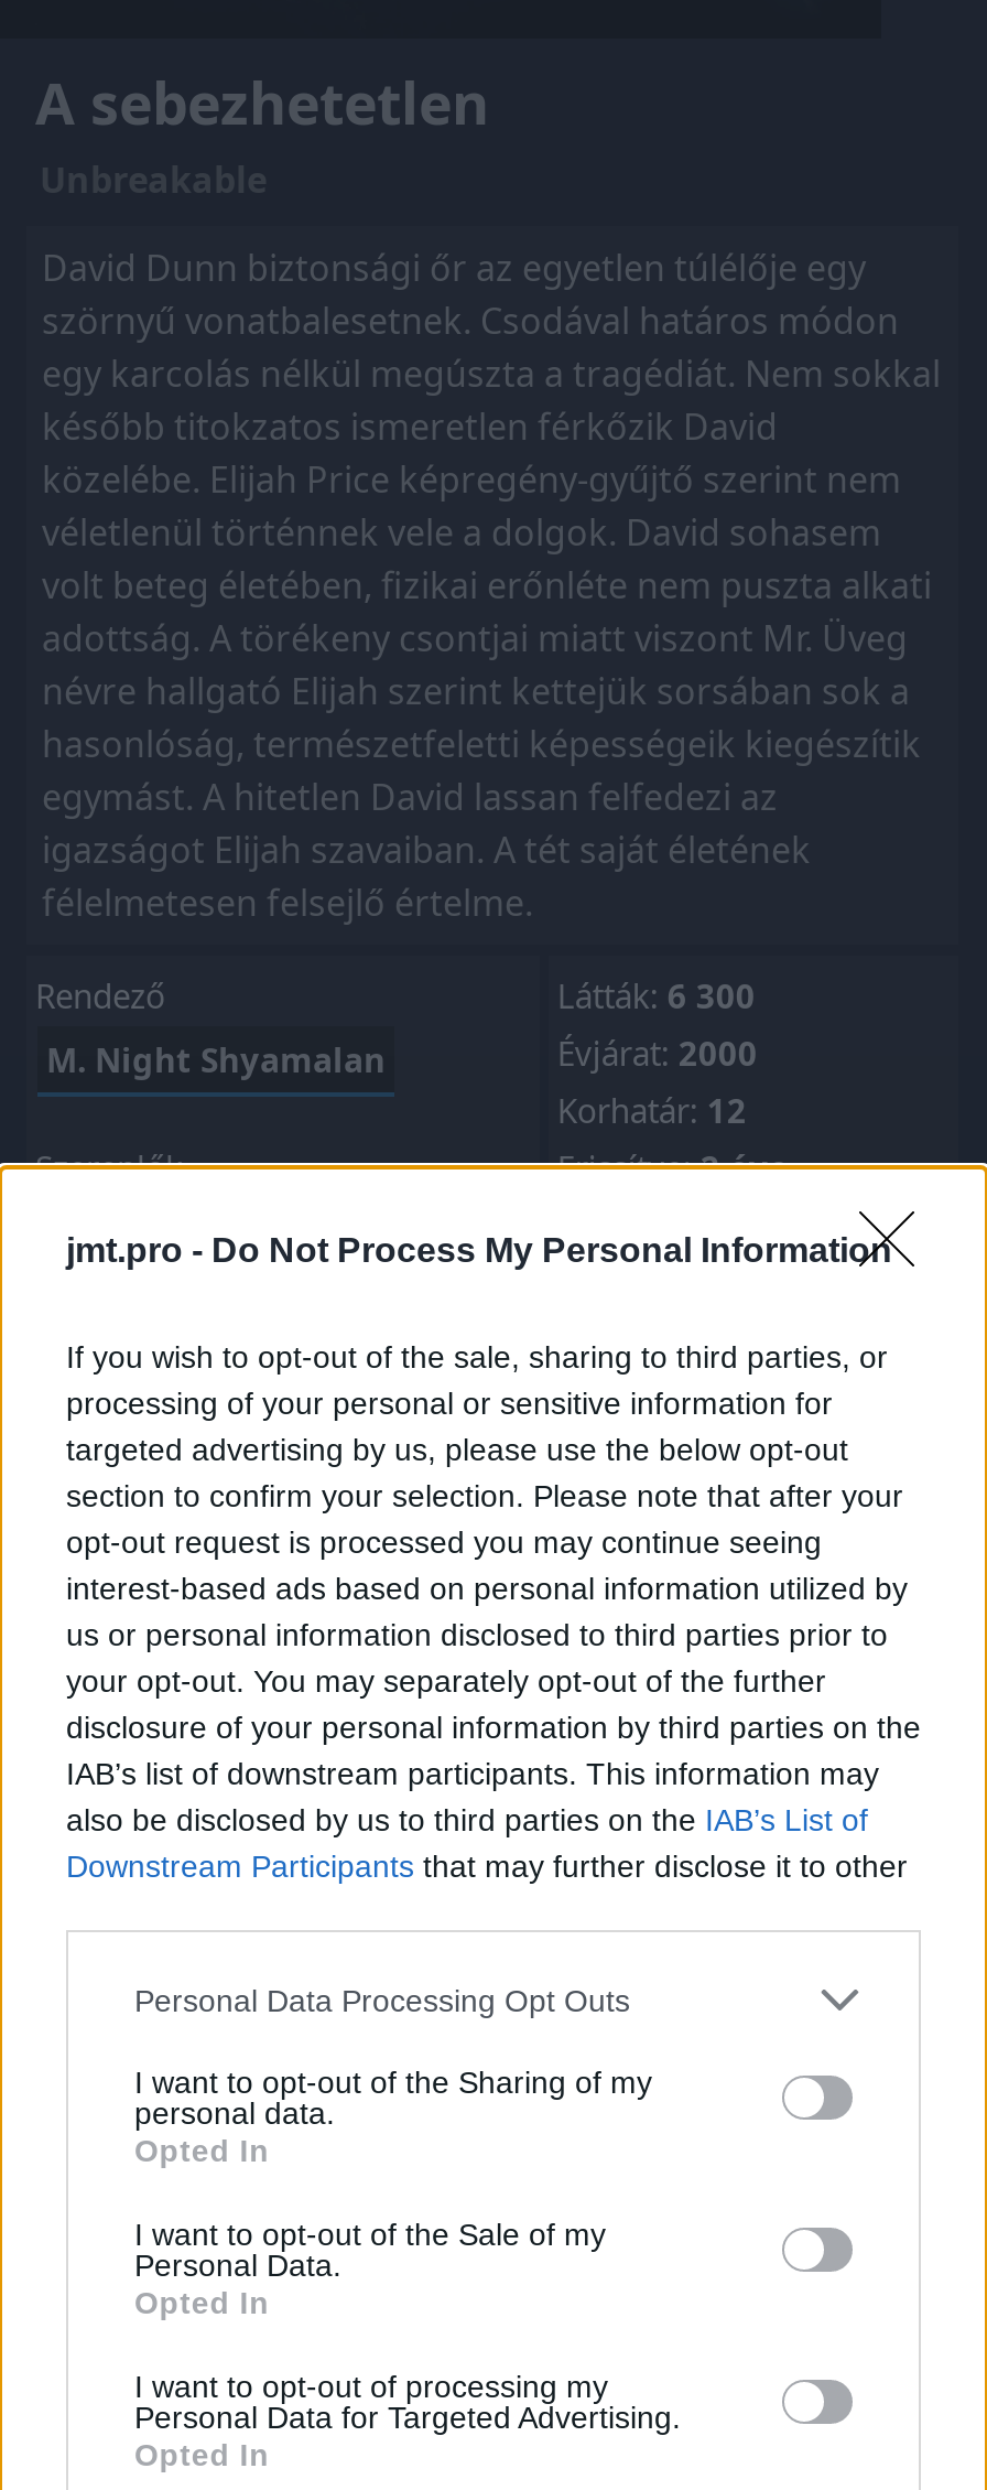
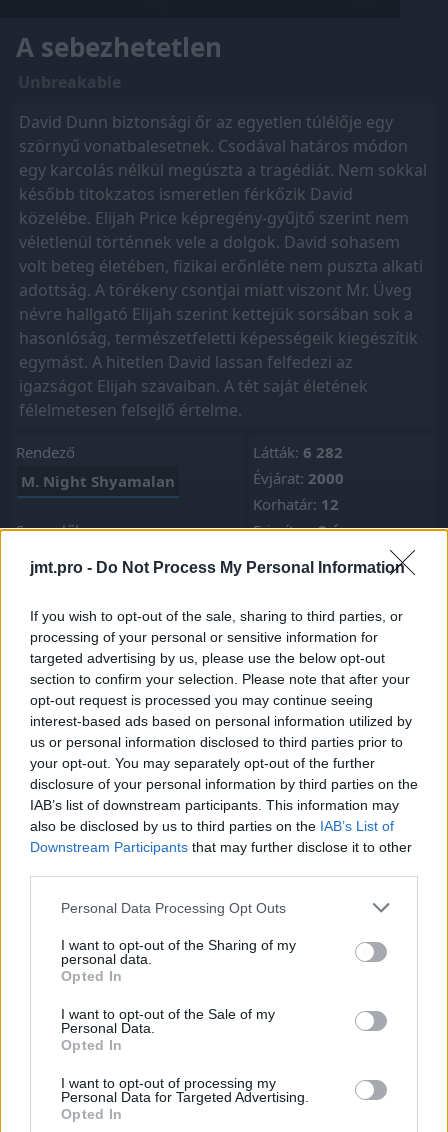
[557,973,755,1017] Látták: 6 300 -> [253,442,343,462] Látták: 6 282

